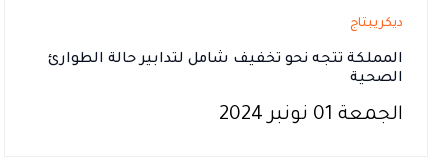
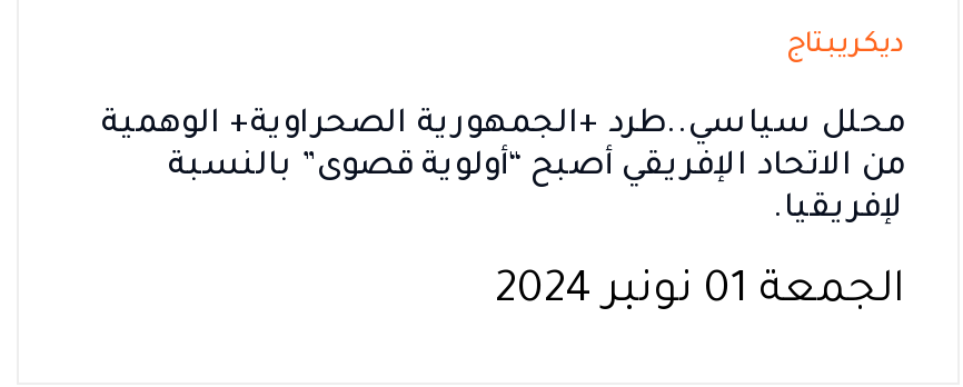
[48,52,403,87] المملكة تتجه نحو تخفيف شامل لتدابير حالة الطوارئ | الصحية -> [101,110,904,230] محلل سياسي..طرد +الجمهورية الصحراوية+ الوهمية | من الاتحاد الإفريقي أصبح “أولوية قصوى” بالنسبة | لإفريقيا.

